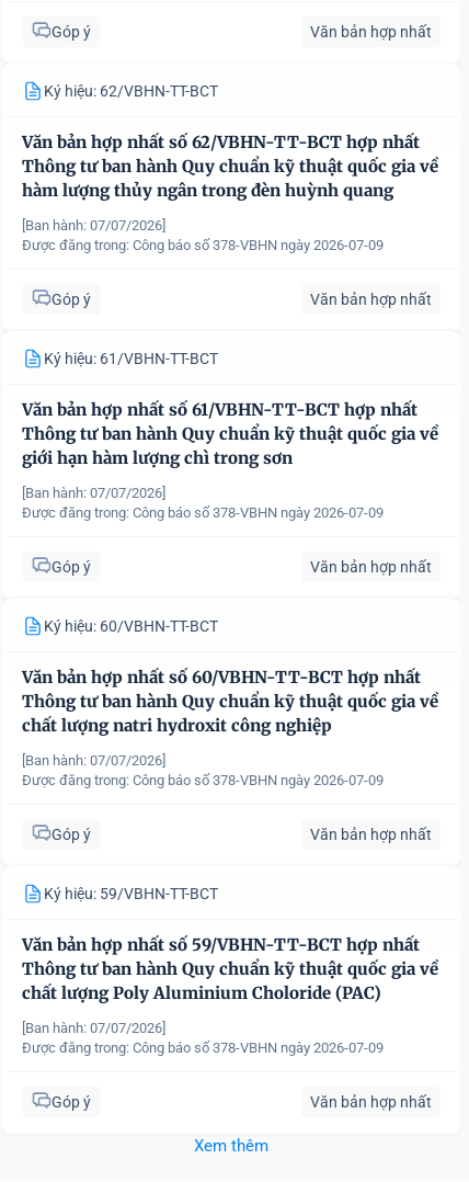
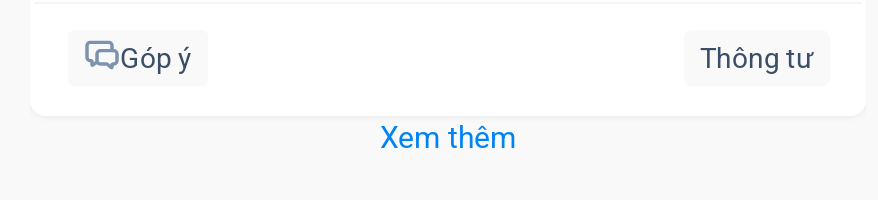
[22,22,438,1110] Văn bản hợp nhất | Ký hiệu: 62/VBHN-TT-BCT | Văn bản hợp nhất số 62/VBHN-TT-BCT hợp nhất | Thông tư ban hành Quy chuẩn kỹ thuật quốc gia về | hàm lượng thủy ngân trong đèn huỳnh quang | [Ban hành: 07/07/2026] | Được đăng trong: Công báo số 378-VBHN ngày 2026-07-09 | Góp ý | Văn bản hợp nhất | Ký hiệu: 61/VBHN-TT-BCT | Văn bản hợp nhất số 61/VBHN-TT-BCT hợp nhất | Thông tư ban hành Quy chuẩn kỹ thuật quốc gia về | giới hạn hàm lượng chì trong sơn | [Ban hành: 07/07/2026] | Được đăng trong: Công báo số 378-VBHN ngày 2026-07-09 | Góp ý | Văn bản hợp nhất | Ký hiệu: 60/VBHN-TT-BCT | Văn bản hợp nhất số 60/VBHN-TT-BCT hợp nhất | Thông tư ban hành Quy chuẩn kỹ thuật quốc gia về | chất lượng natri hydroxit công nghiệp | [Ban hành: 07/07/2026] | Được đăng trong: Công báo số 378-VBHN ngày 2026-07-09 | Góp ý | Văn bản hợp nhất | Ký hiệu: 59/VBHN-TT-BCT | Văn bản hợp nhất số 59/VBHN-TT-BCT hợp nhất | Thông tư ban hành Quy chuẩn kỹ thuật quốc gia về | chất lượng Poly Aluminium Choloride (PAC) | [Ban hành: 07/07/2026] | Được đăng trong: Công báo số 378-VBHN ngày 2026-07-09 | Góp ý | Văn bản hợp nhất -> [700,41,814,73] Thông tư

